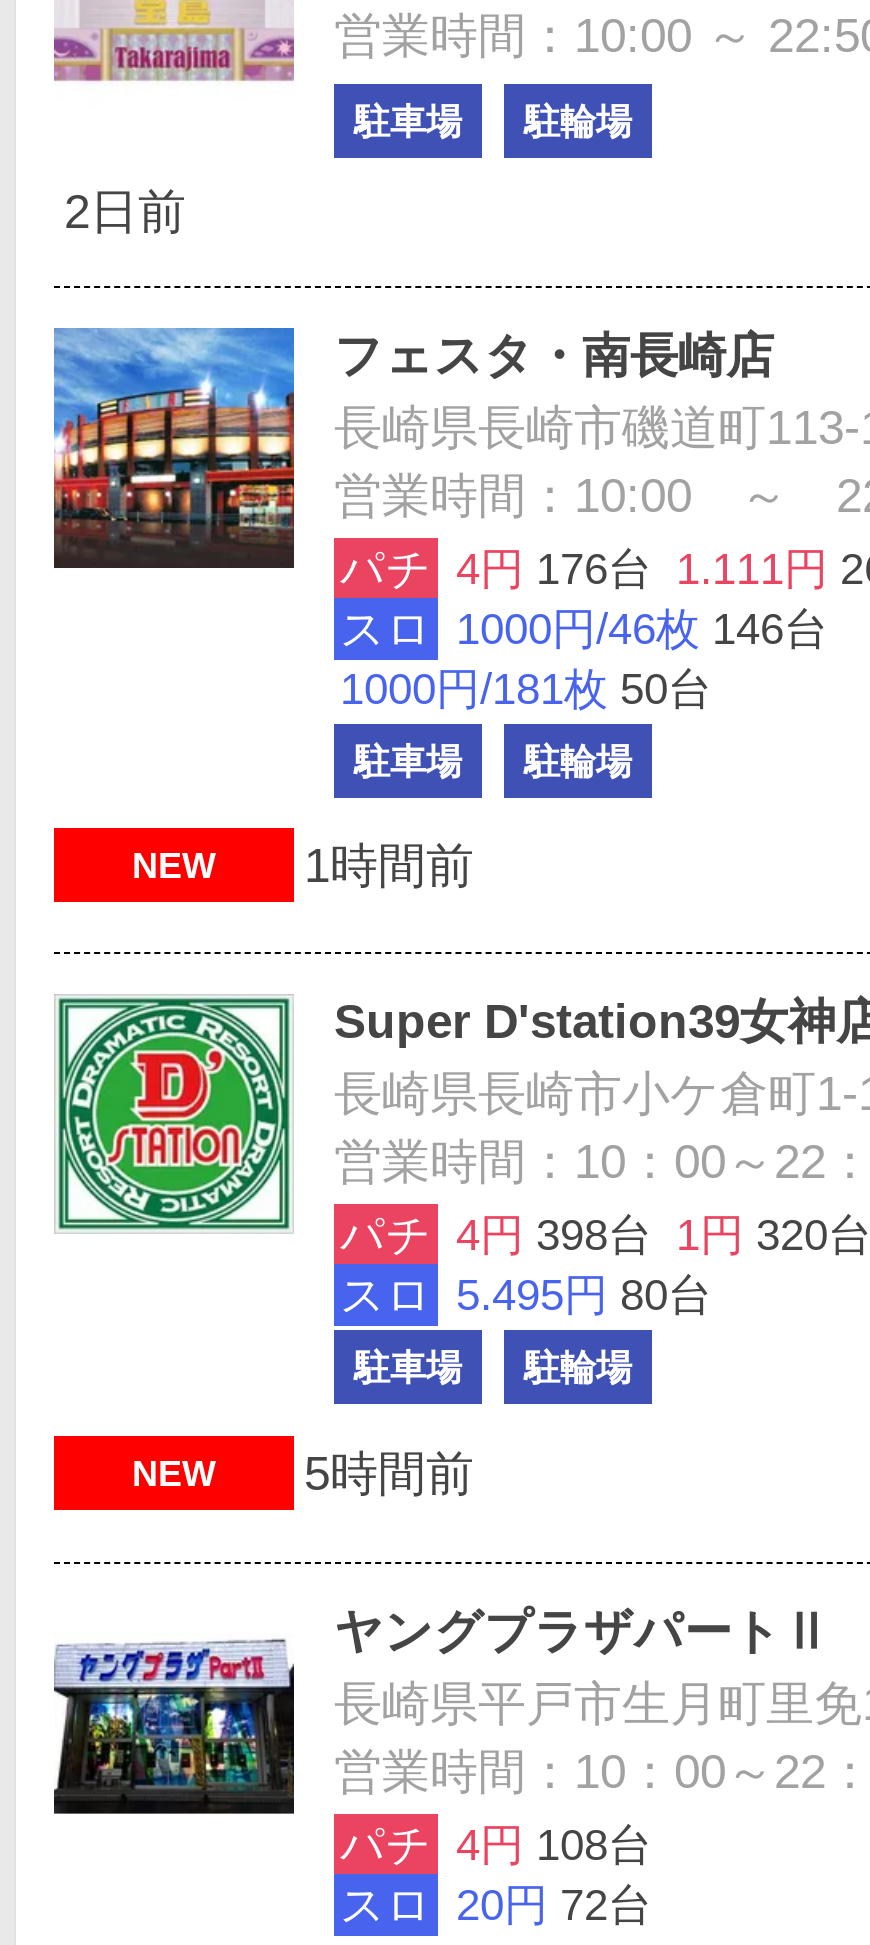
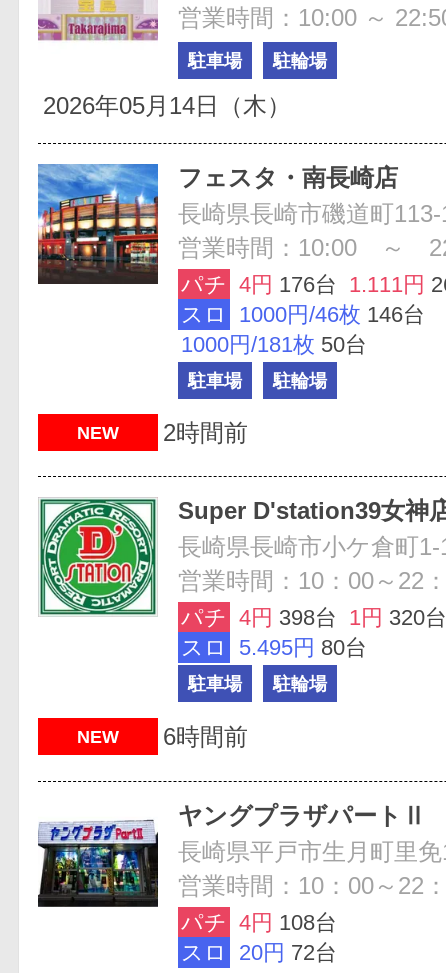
[64,184,186,238] 2日前 -> [43,92,291,119] 2026年05月14日（木）
[304,837,474,891] 1時間前 -> [163,418,248,445] 2時間前
[304,1445,474,1499] 5時間前 -> [163,722,248,749] 6時間前

